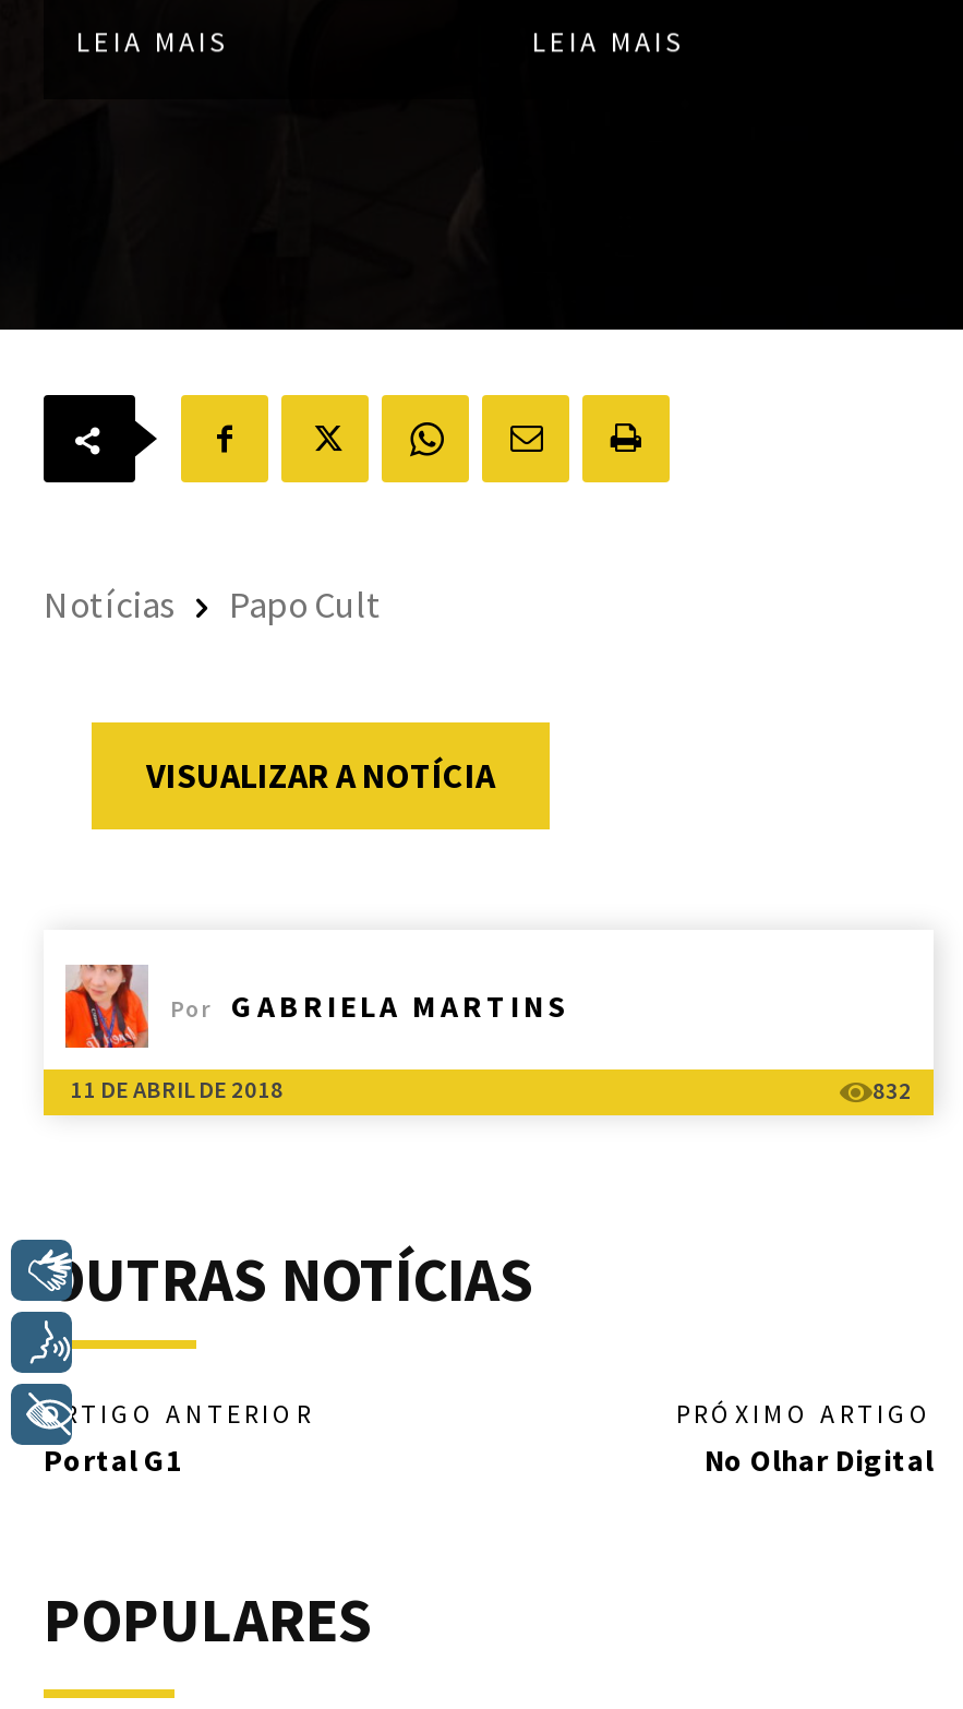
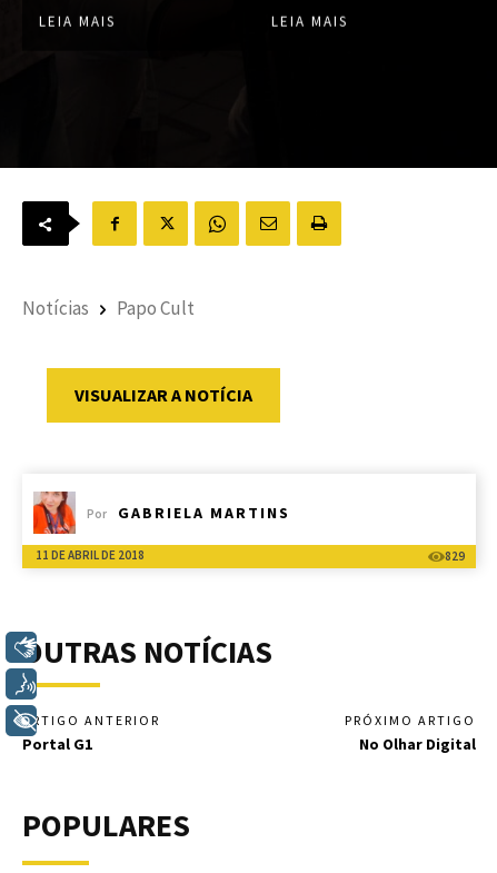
[872,1075,912,1105] 832 -> [445,548,465,563] 829

